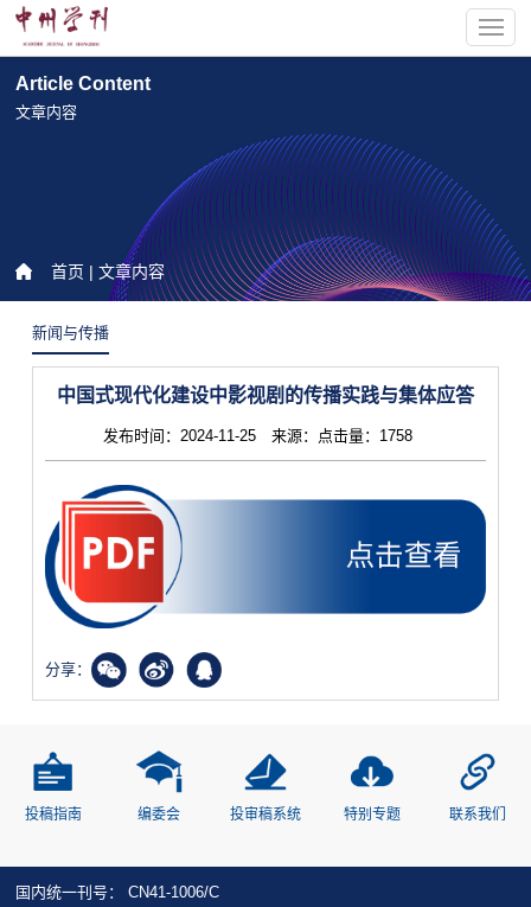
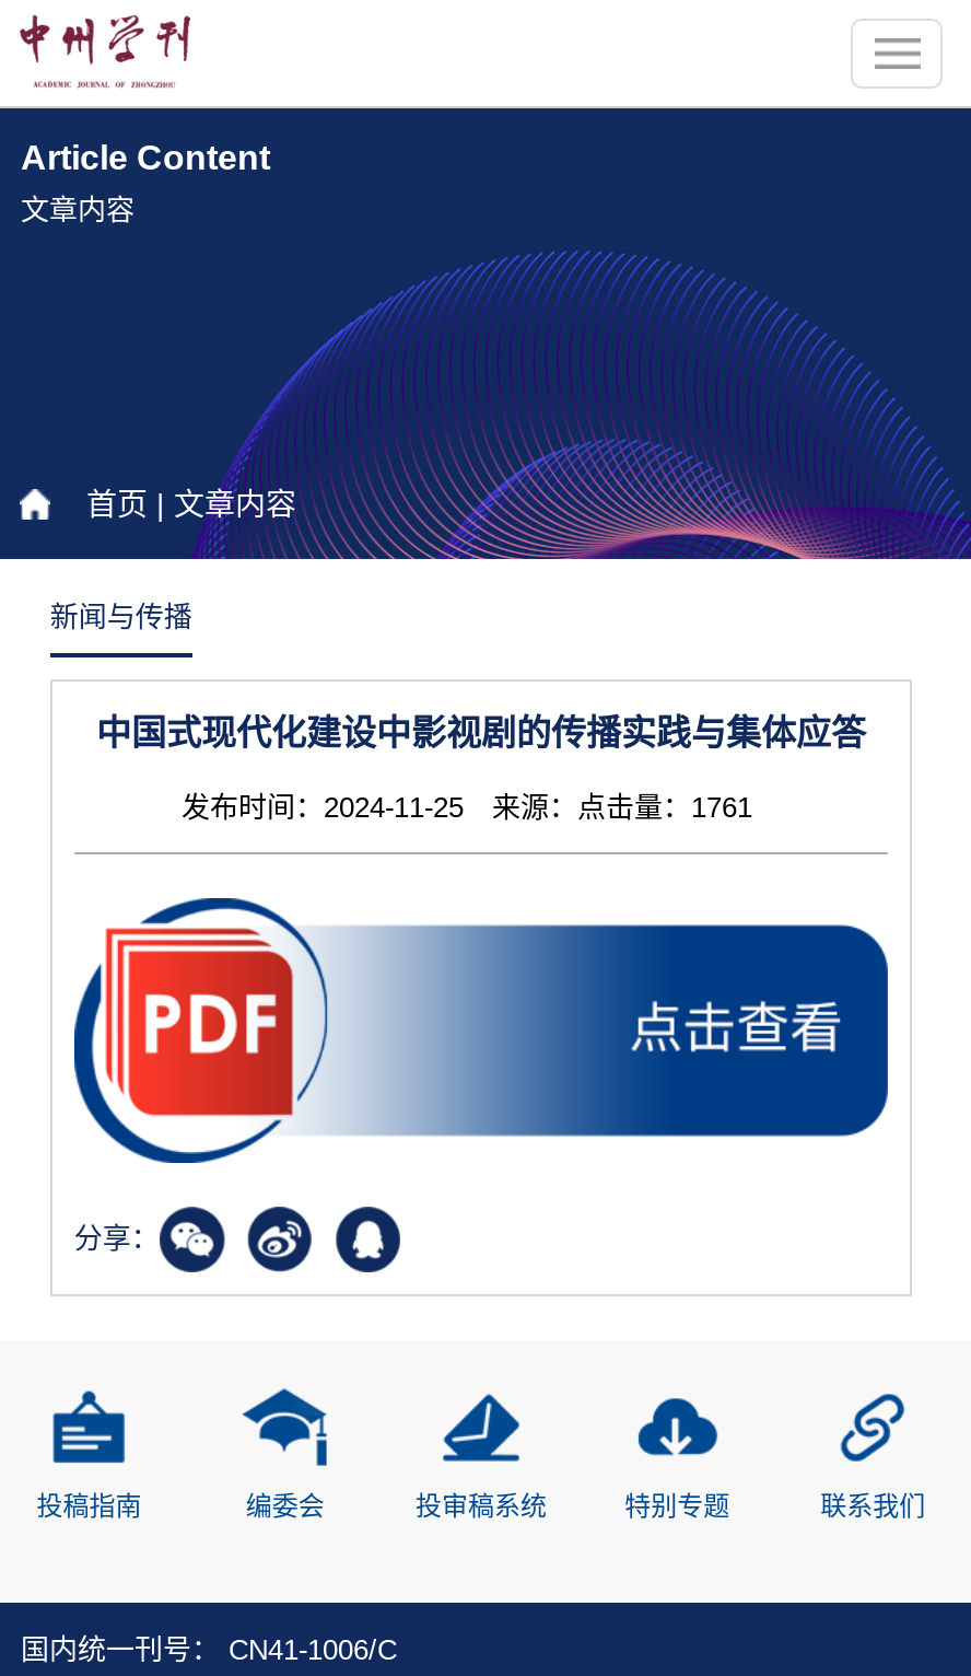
[103,427,428,445] 发布时间：2024-11-25 来源：点击量：1758 -> [182,791,781,824] 发布时间：2024-11-25 来源：点击量：1761

